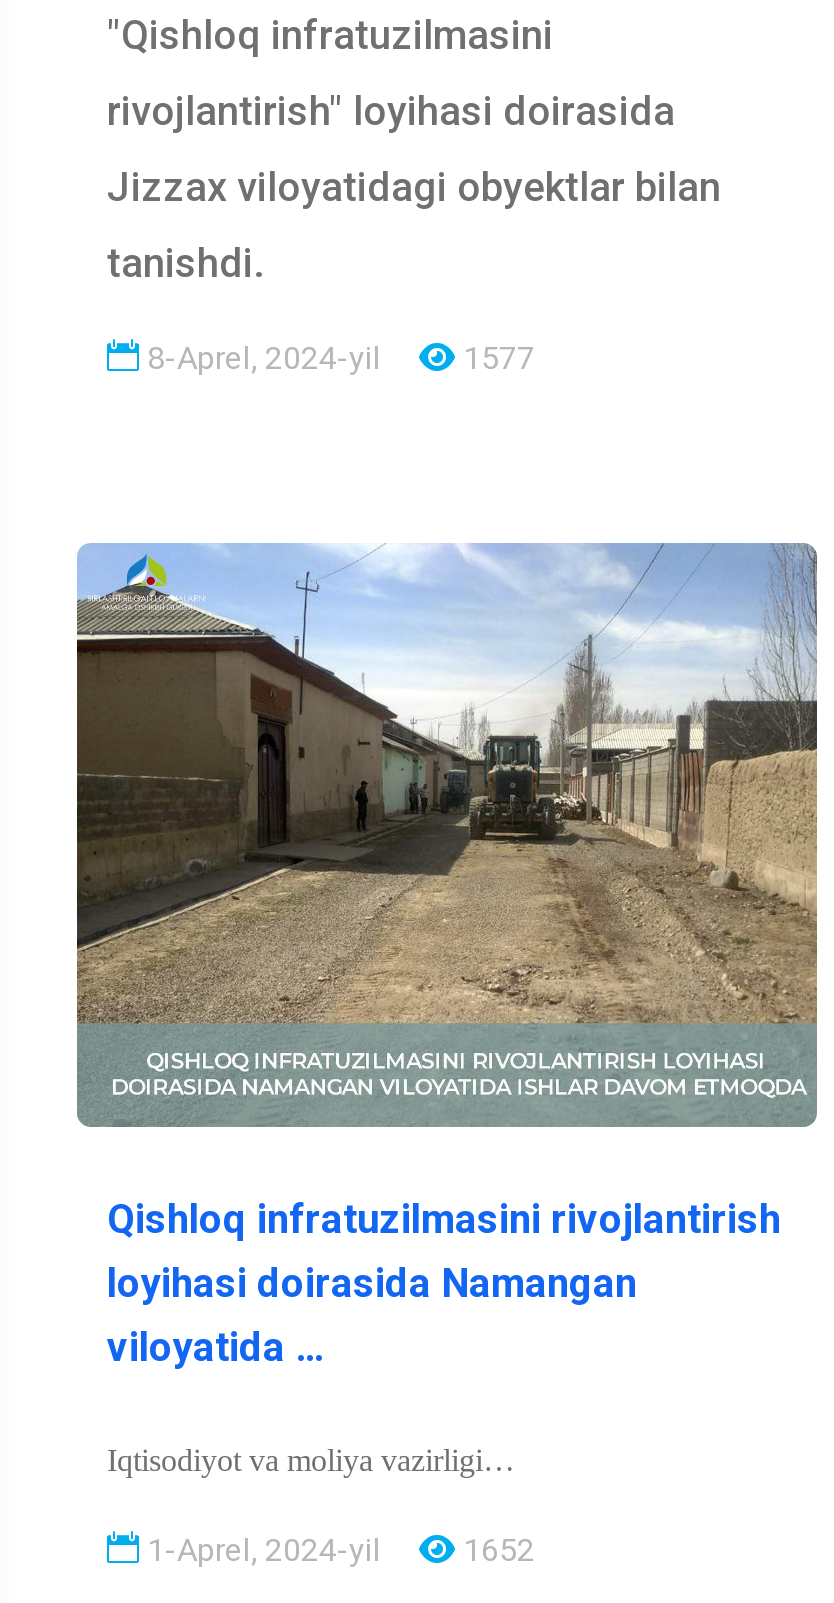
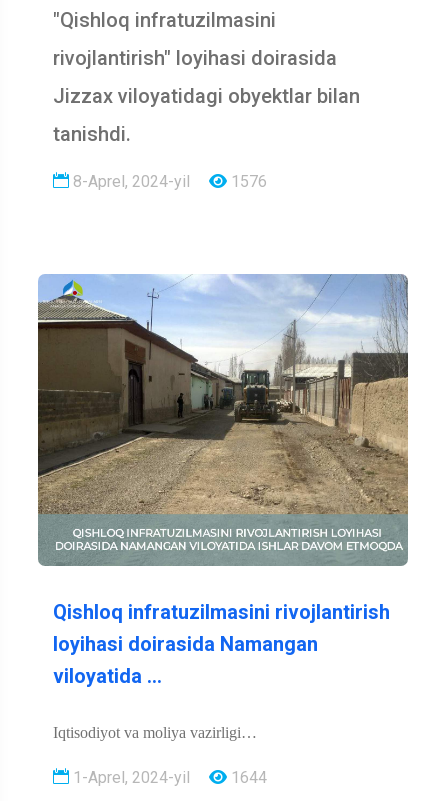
[139,340,535,378] 8-Aprel, 2024-yil 1577 -> [69,172,267,191] 8-Aprel, 2024-yil 1576
[139,1531,535,1569] 1-Aprel, 2024-yil 1652 -> [69,768,267,787] 1-Aprel, 2024-yil 1644

